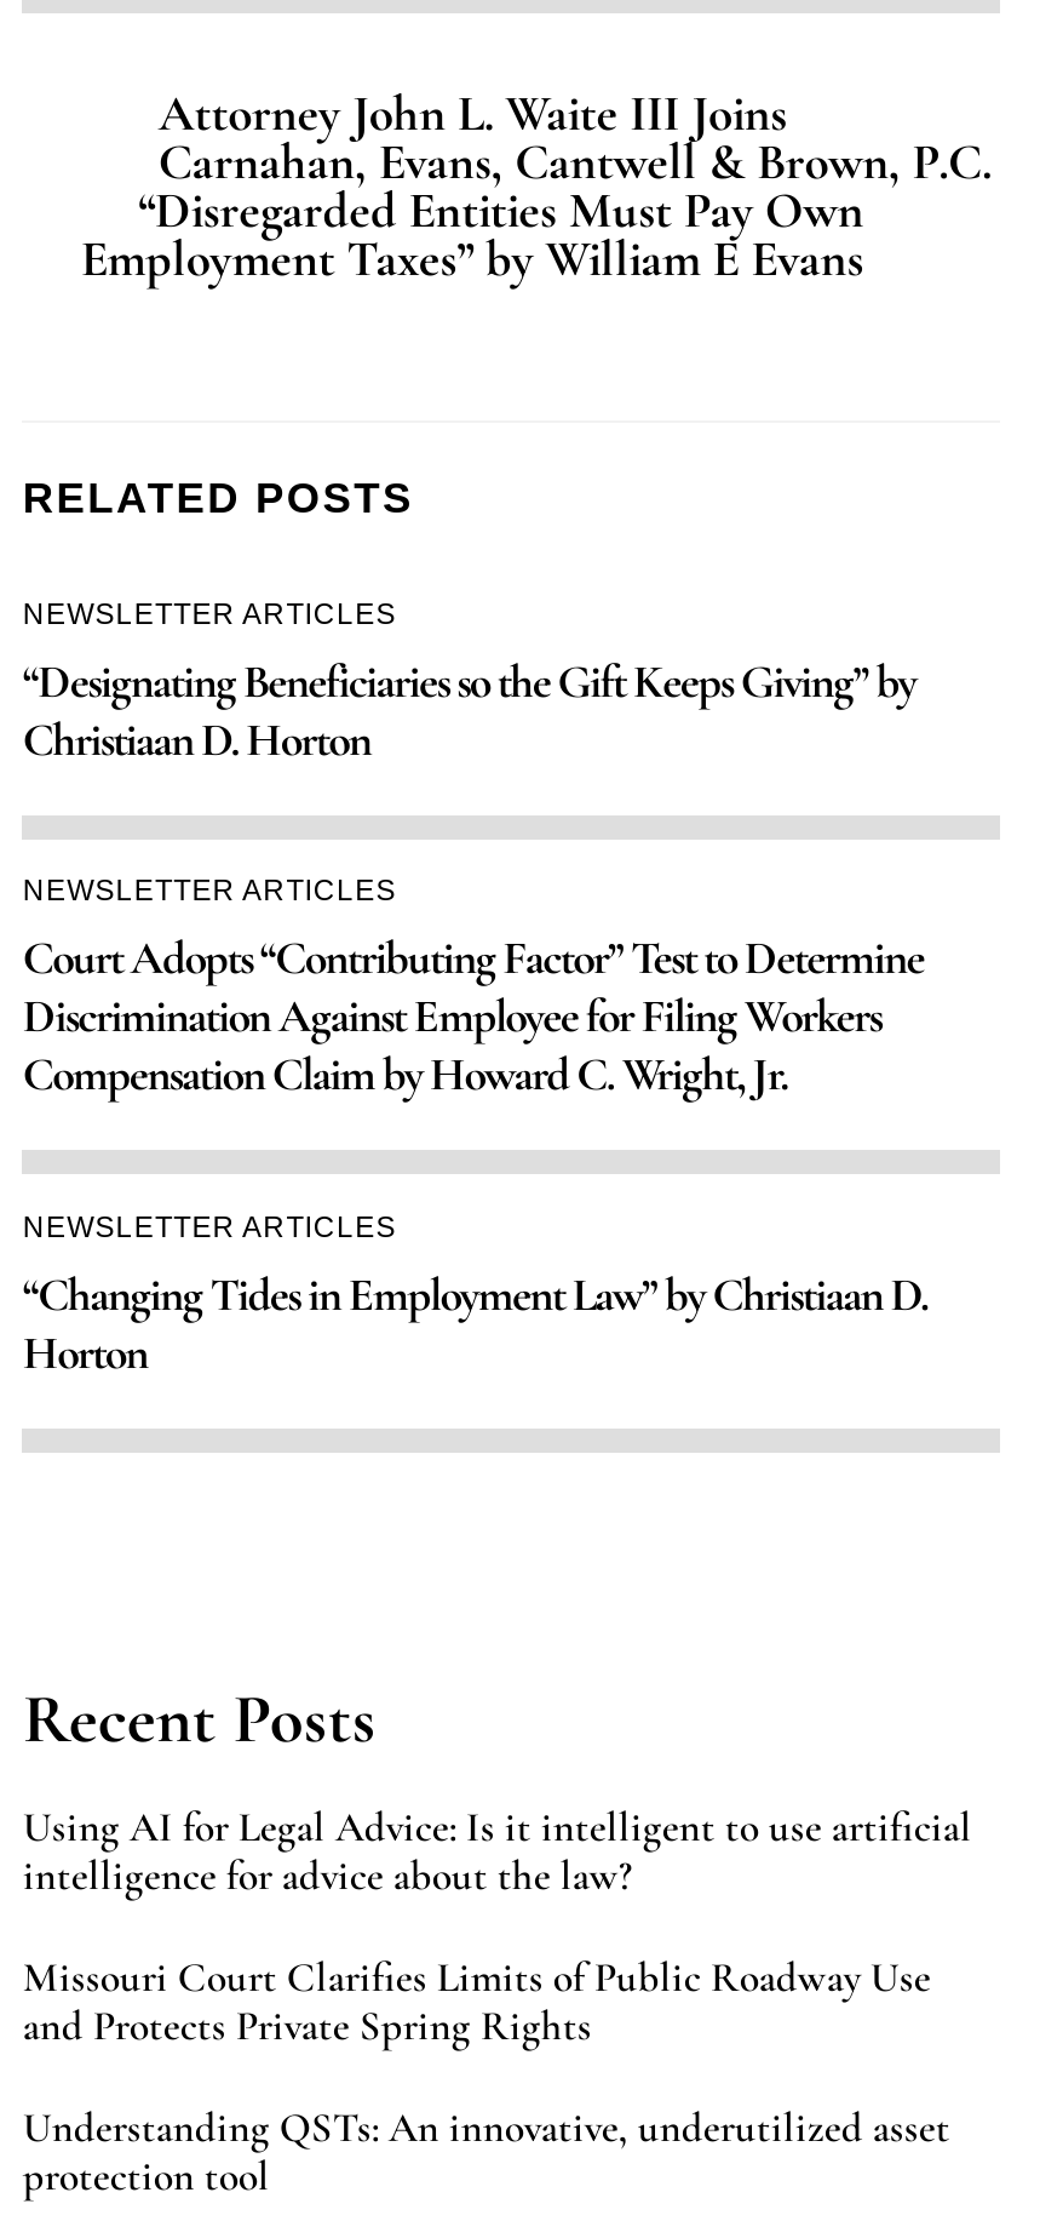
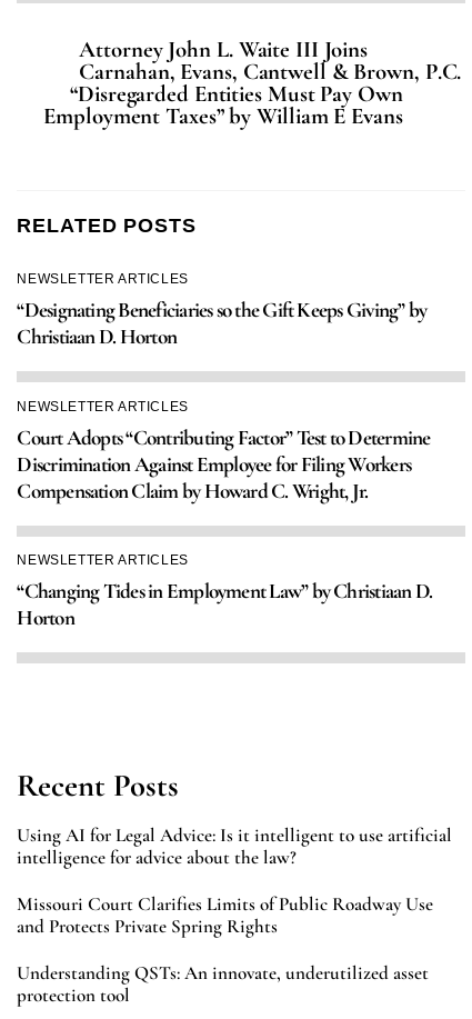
[23,2103,950,2154] Understanding QSTs: An innovative, underutilized asset -> [17,962,429,985] Understanding QSTs: An innovate, underutilized asset

